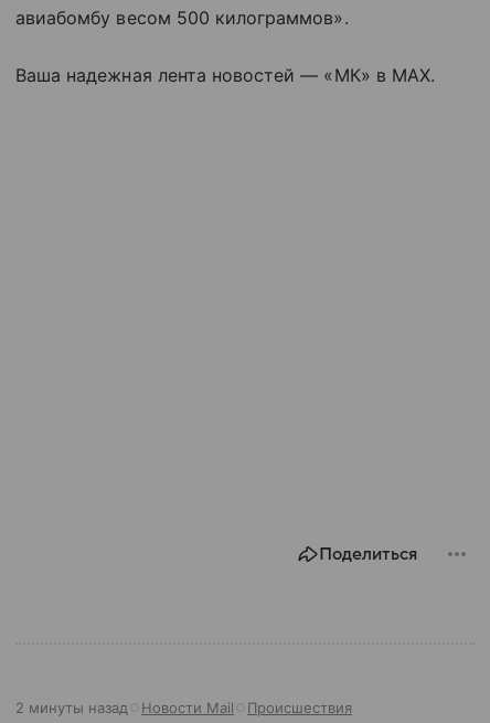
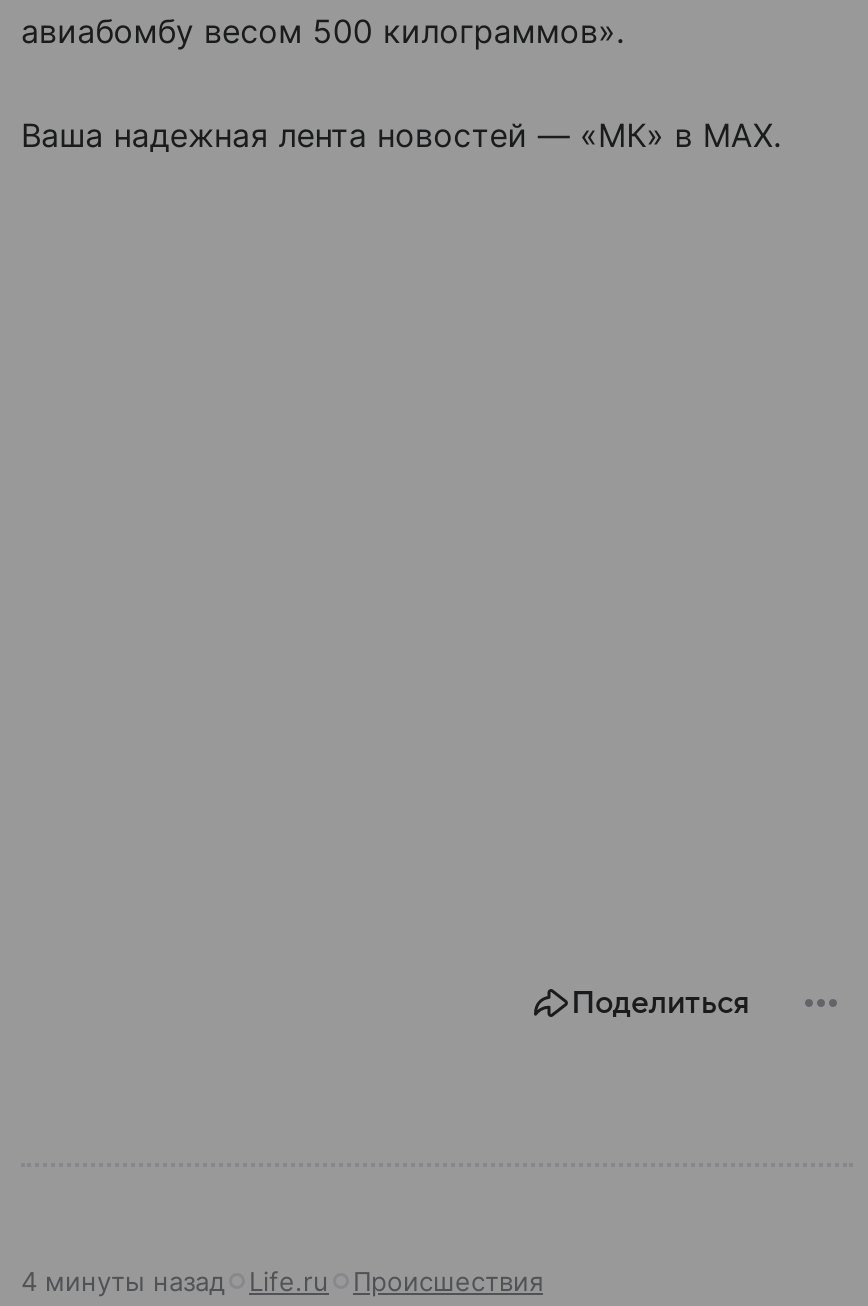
[15,699,234,716] 2 минуты назад | Новости Mail -> [21,1265,329,1297] 4 минуты назад | Life.ru

